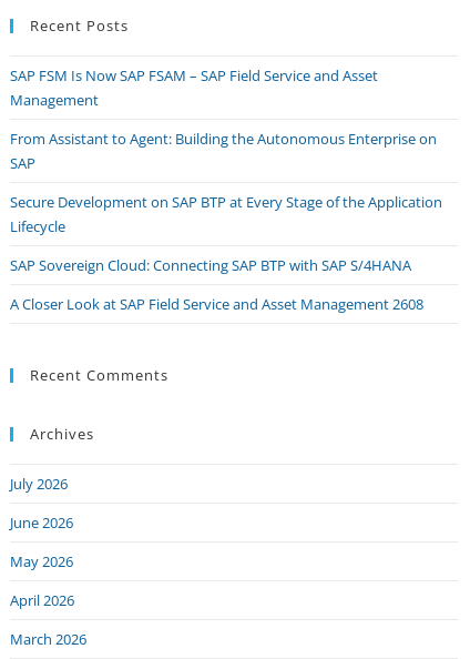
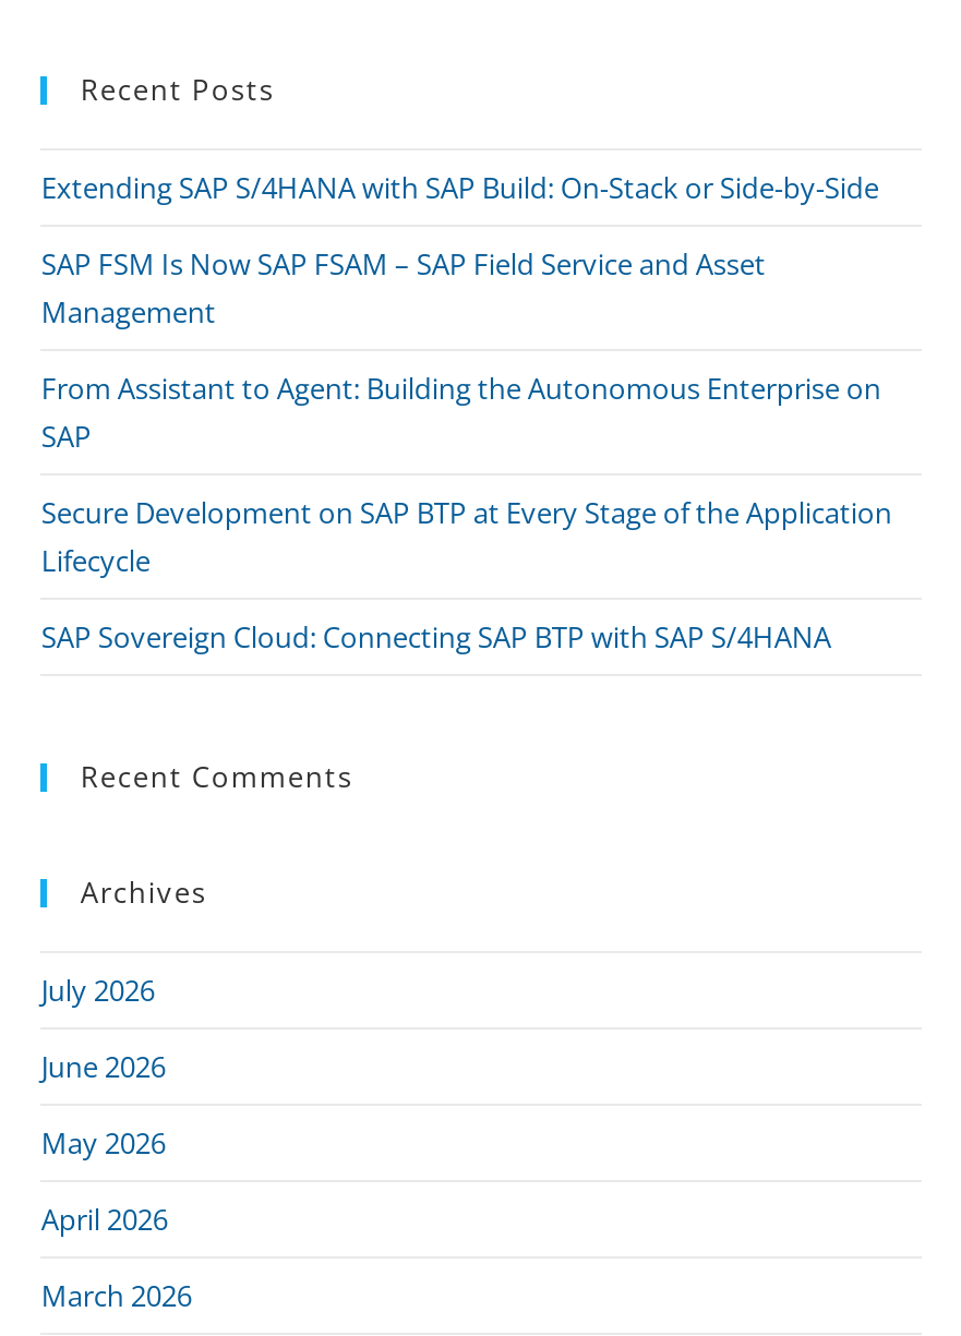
none -> [41,169,879,208] Extending SAP S/4HANA with SAP Build: On-Stack or Side-by-Side
moved [10,65,443,275] -> [41,245,892,657]: SAP FSM Is Now SAP FSAM – SAP Field Service and Asset | Management | From Assistant to Agent: Building the Autonomous Enterprise on | SAP | Secure Development on SAP BTP at Every Stage of the Application | Lifecycle | SAP Sovereign Cloud: Connecting SAP BTP with SAP S/4HANA
[10,294,424,314] A Closer Look at SAP Field Service and Asset Management 2608 -> none

